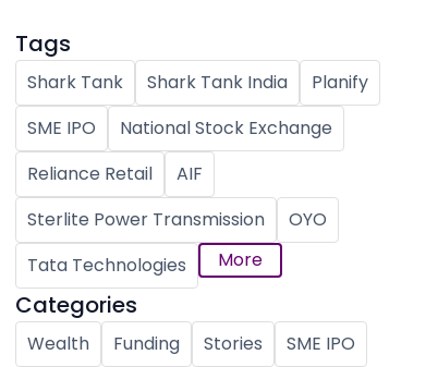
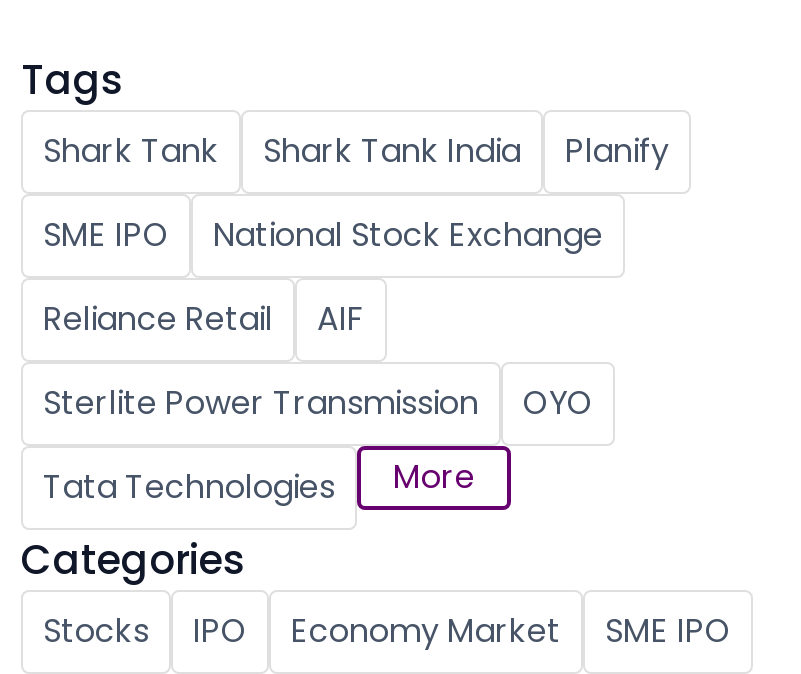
[27,331,263,356] Wealth | Funding | Stories -> [43,608,561,654] Stocks | IPO | Economy Market

